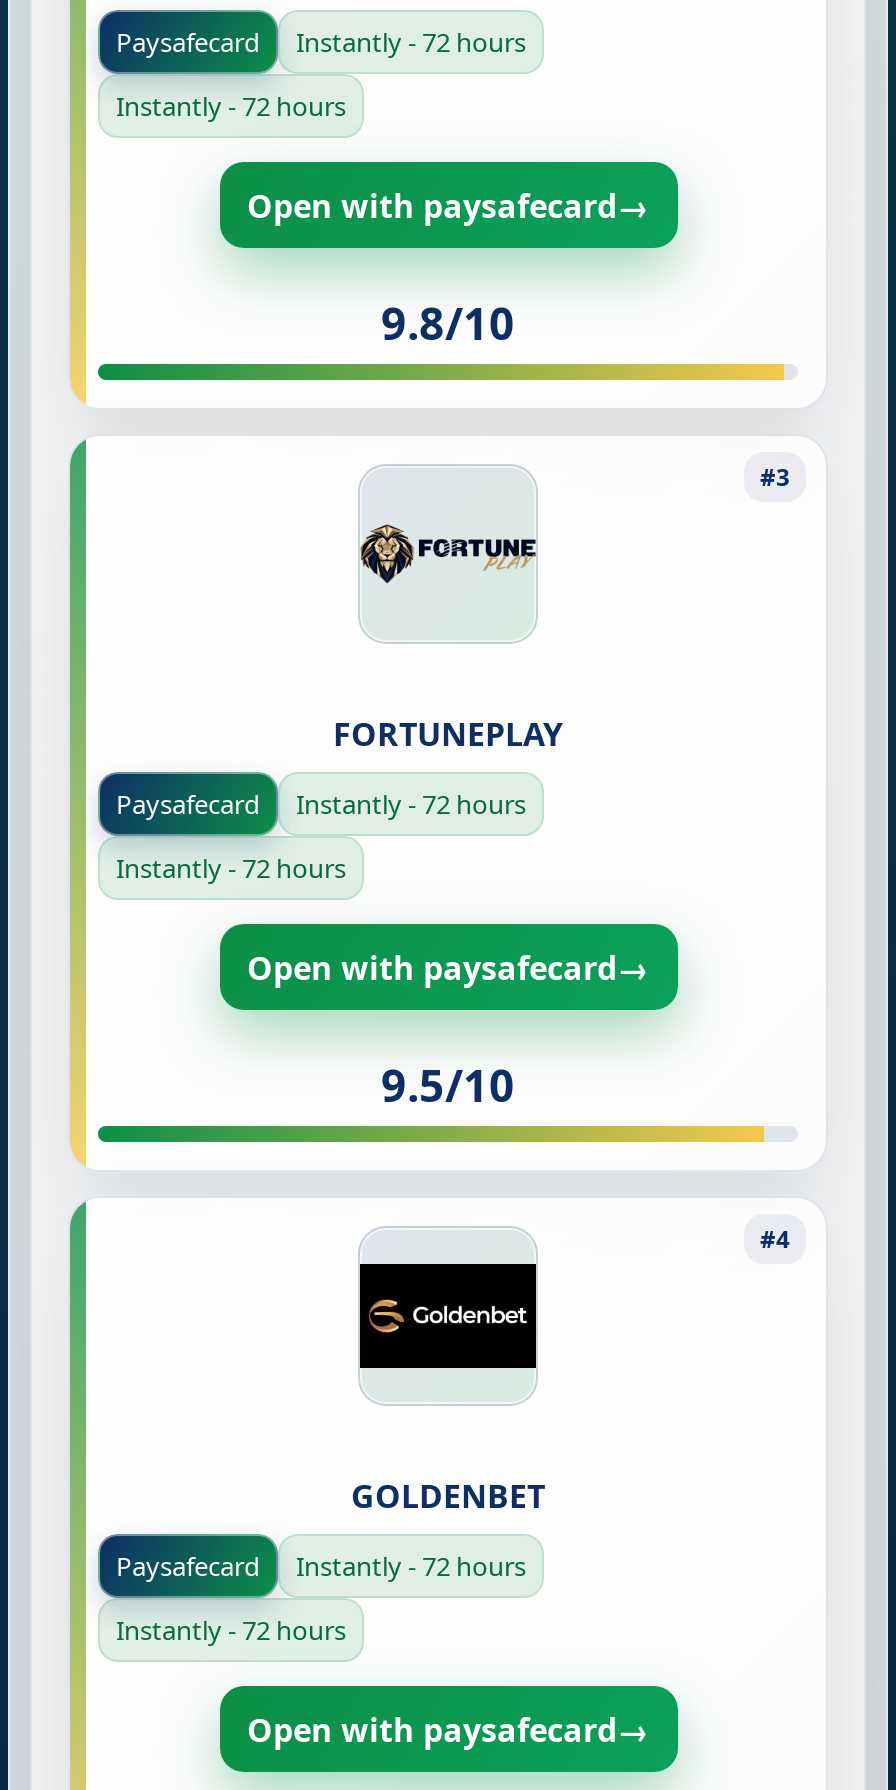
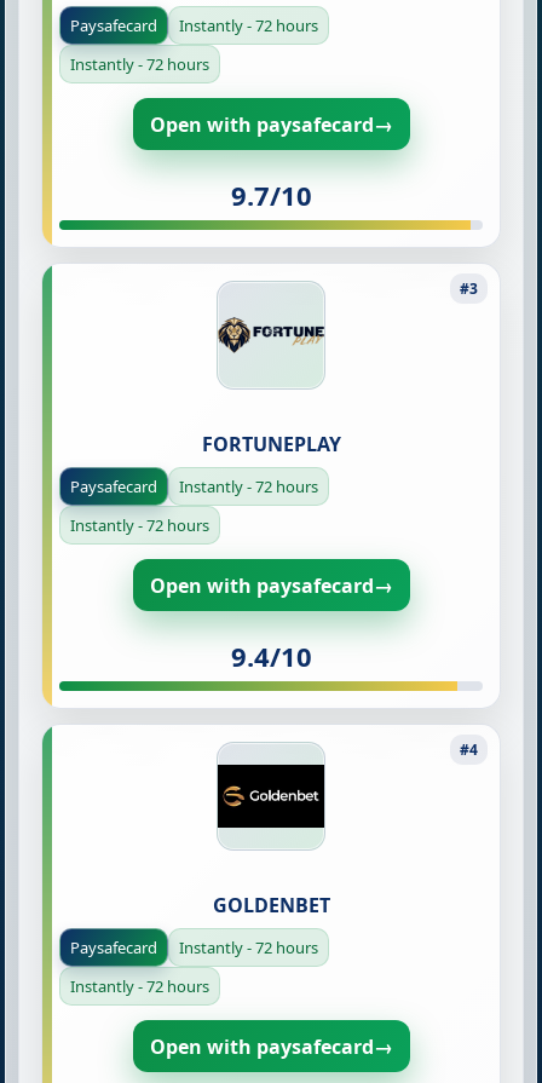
[381,292,515,352] 9.8/10 -> [230,177,312,213] 9.7/10
[381,1054,515,1114] 9.5/10 -> [230,638,312,674] 9.4/10

